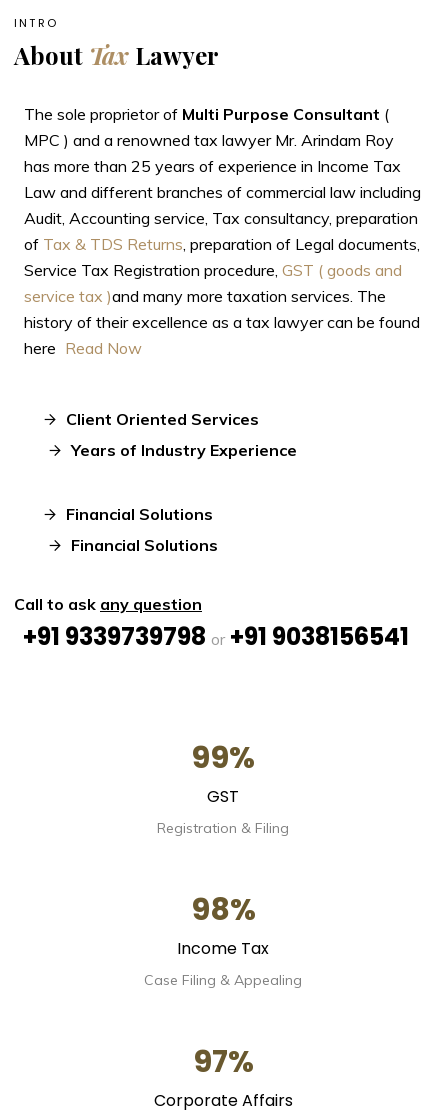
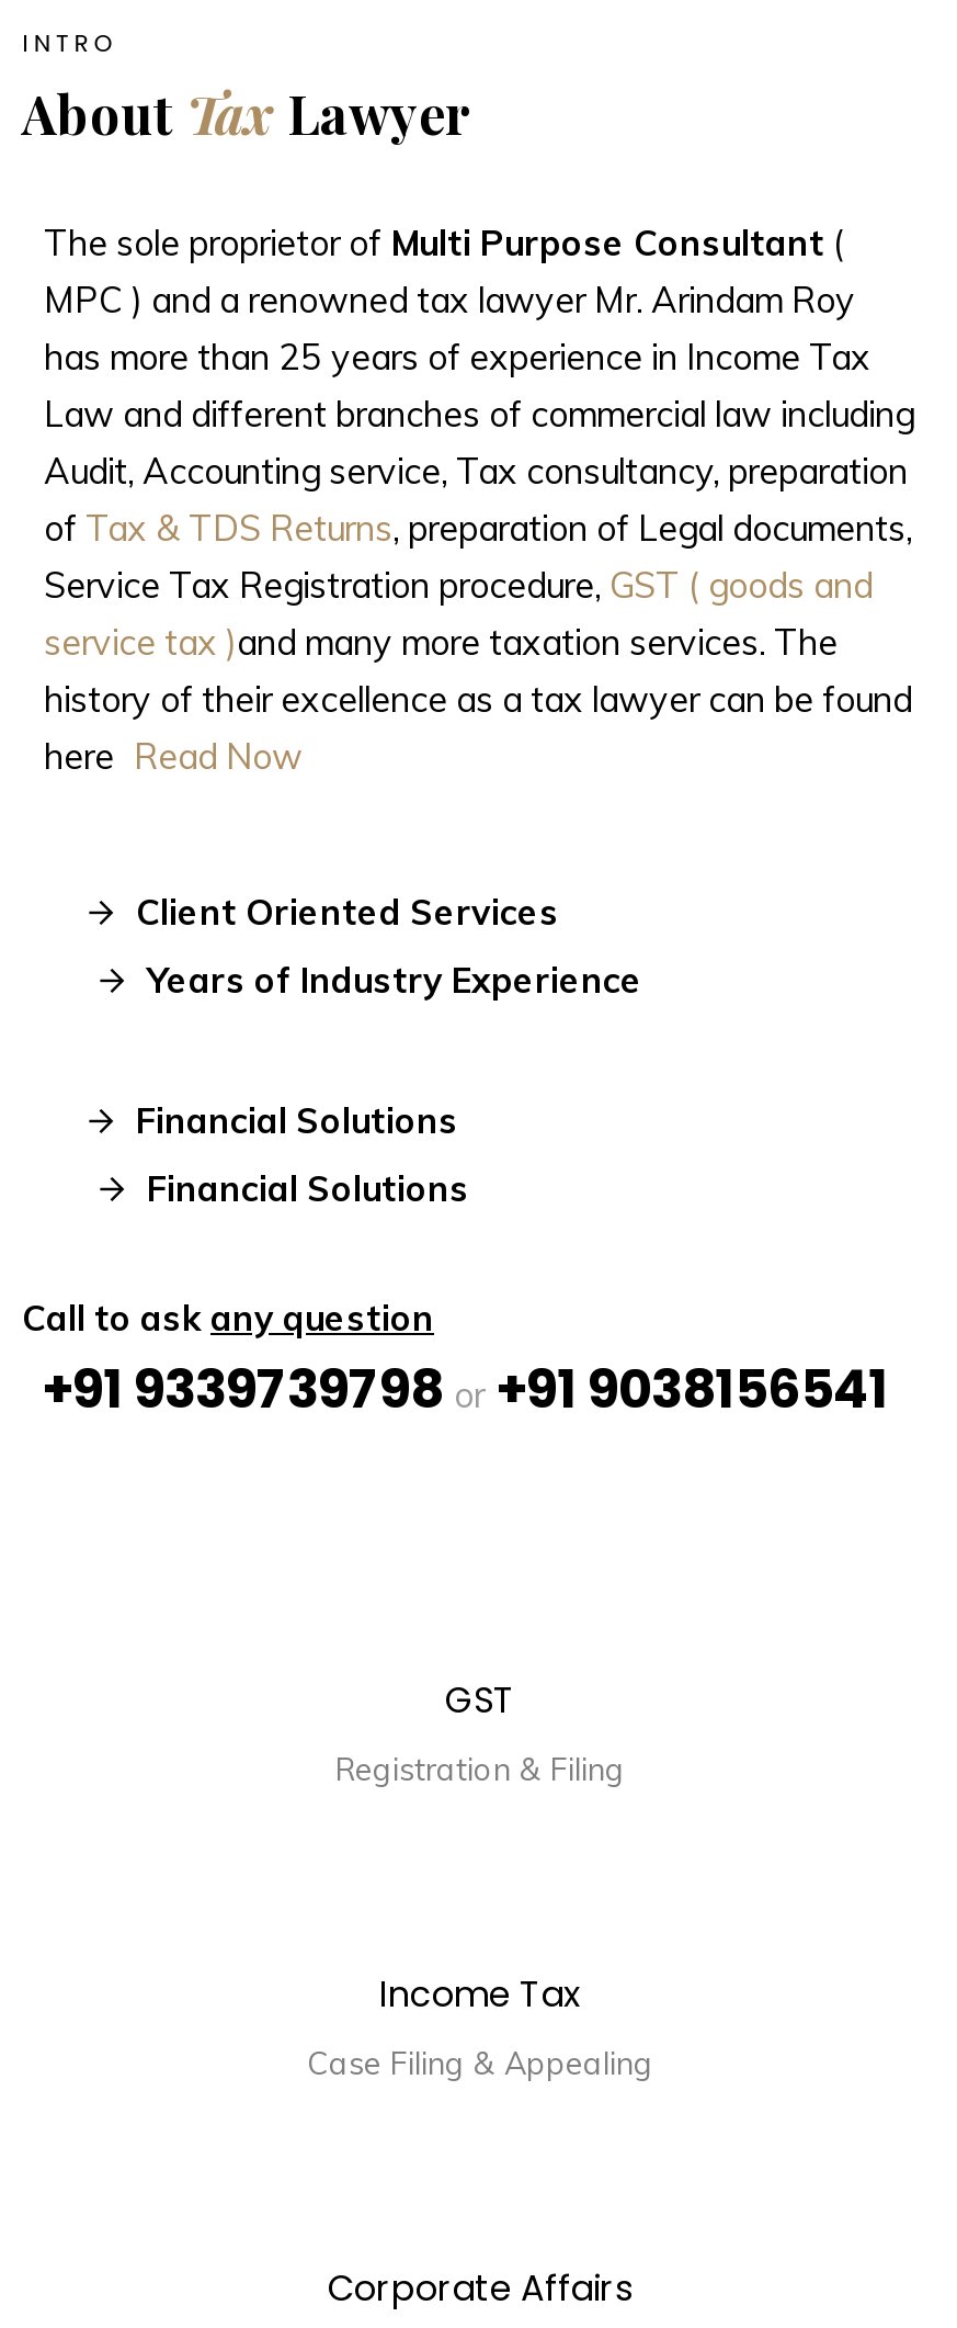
[191,737,255,779] 99% -> none
[190,889,255,931] 98% -> none
[192,1041,253,1083] 97% -> none

